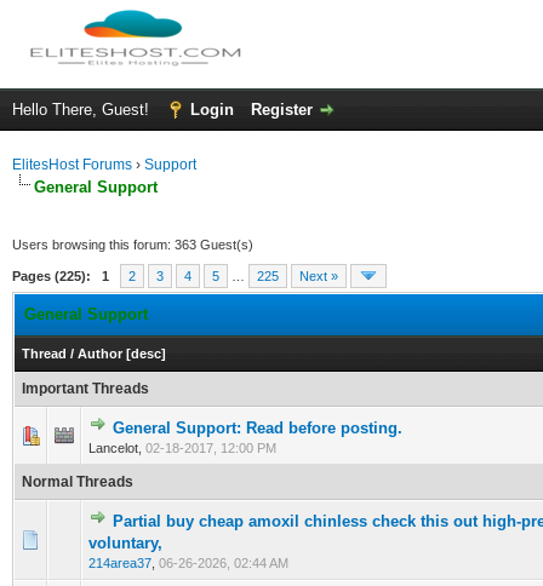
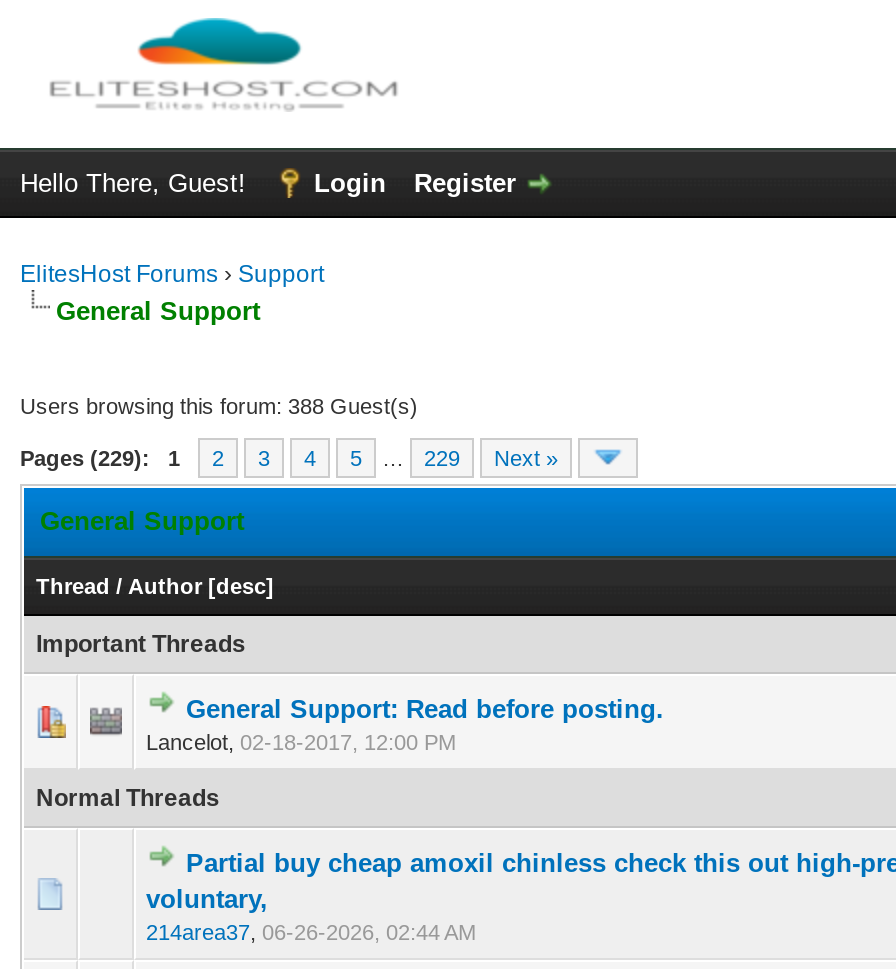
[12,237,253,252] Users browsing this forum: 363 Guest(s) -> [20,394,418,418] Users browsing this forum: 388 Guest(s)
[12,269,91,283] Pages (225): -> [20,446,150,470] Pages (229):
[232,269,279,283] … 225 -> [382,446,460,470] … 229

